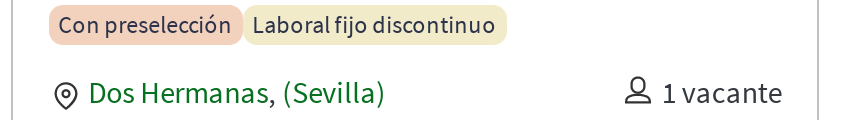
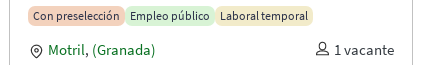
[252,9,496,39] Laboral fijo discontinuo -> [130,8,308,23] Empleo público | Laboral temporal
[88,73,386,111] Dos Hermanas, (Sevilla) -> [48,40,156,59] Motril, (Granada)

